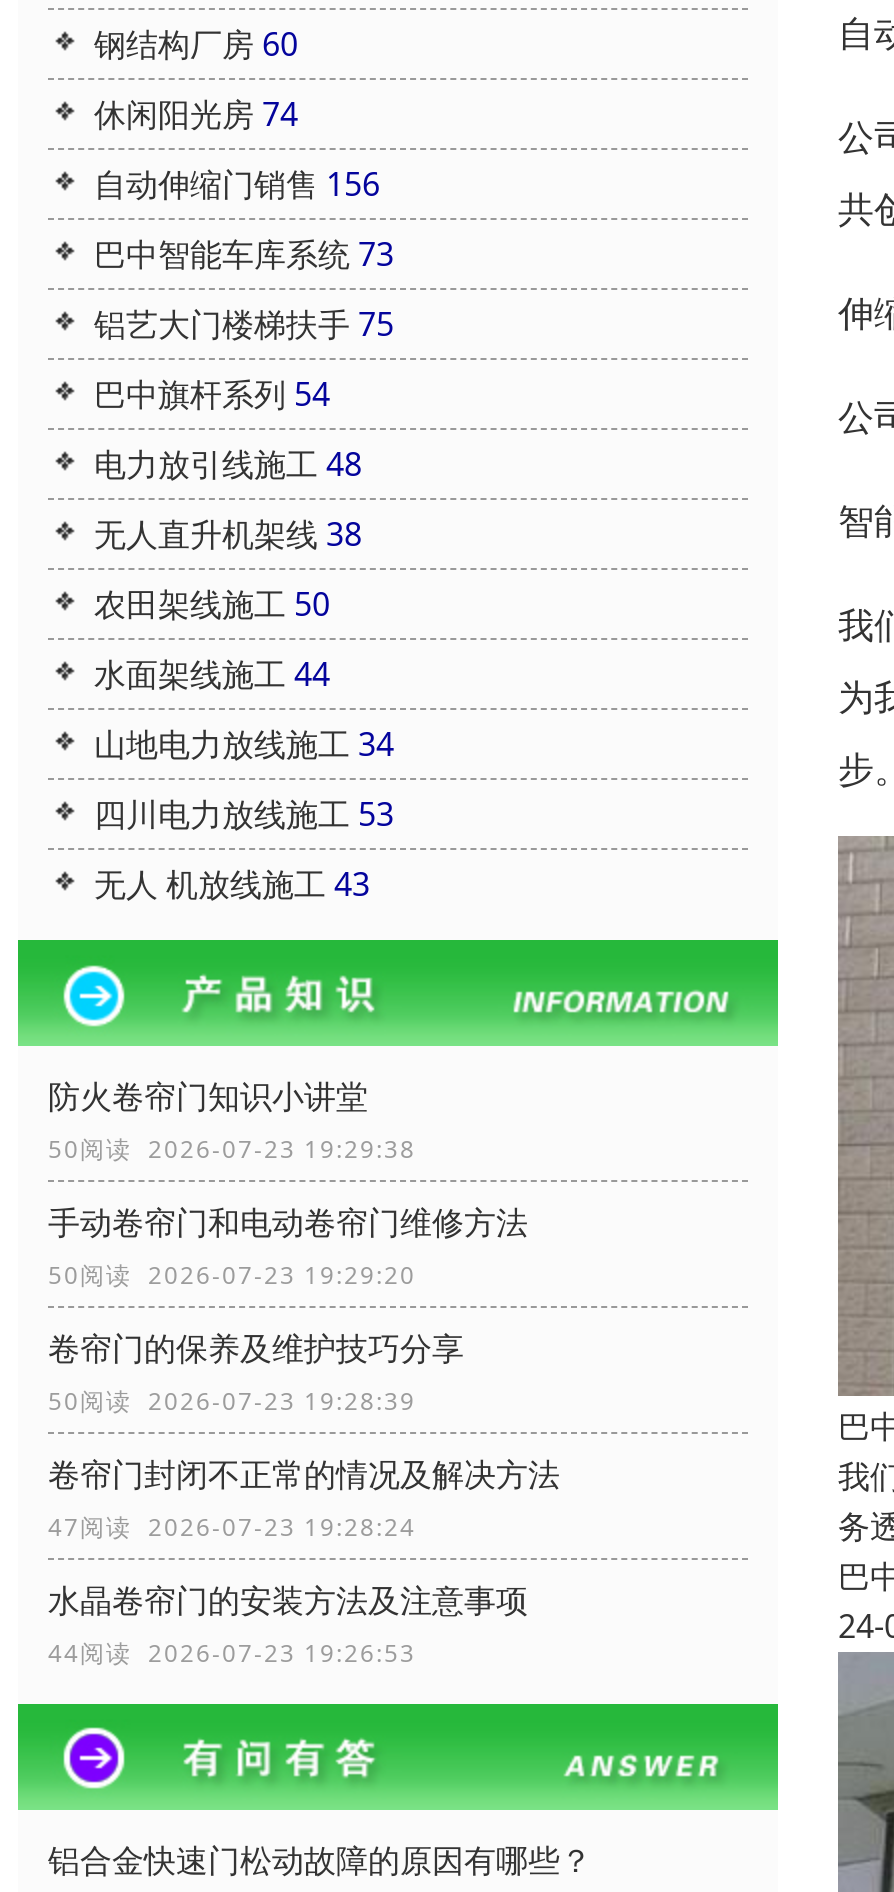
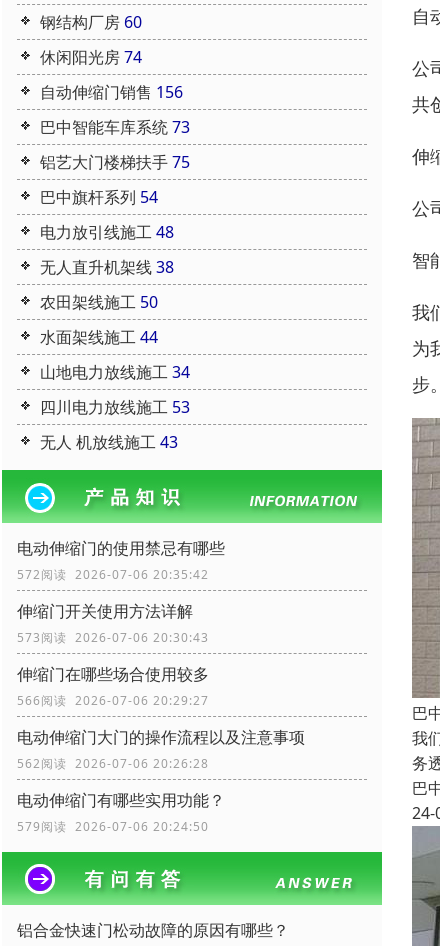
[48,1074,416,1166] 防火卷帘门知识小讲堂 | 50阅读 2026-07-23 19:29:38 -> [17,537,225,583] 电动伸缩门的使用禁忌有哪些 | 572阅读 2026-07-06 20:35:42
[48,1200,528,1292] 手动卷帘门和电动卷帘门维修方法 | 50阅读 2026-07-23 19:29:20 -> [17,600,209,646] 伸缩门开关使用方法详解 | 573阅读 2026-07-06 20:30:43
[48,1326,464,1418] 卷帘门的保养及维护技巧分享 | 50阅读 2026-07-23 19:28:39 -> [17,663,209,709] 伸缩门在哪些场合使用较多 | 566阅读 2026-07-06 20:29:27
[48,1452,560,1544] 卷帘门封闭不正常的情况及解决方法 | 47阅读 2026-07-23 19:28:24 -> [17,726,305,772] 电动伸缩门大门的操作流程以及注意事项 | 562阅读 2026-07-06 20:26:28
[48,1578,528,1670] 水晶卷帘门的安装方法及注意事项 | 44阅读 2026-07-23 19:26:53 -> [17,789,225,835] 电动伸缩门有哪些实用功能？ | 579阅读 2026-07-06 20:24:50

